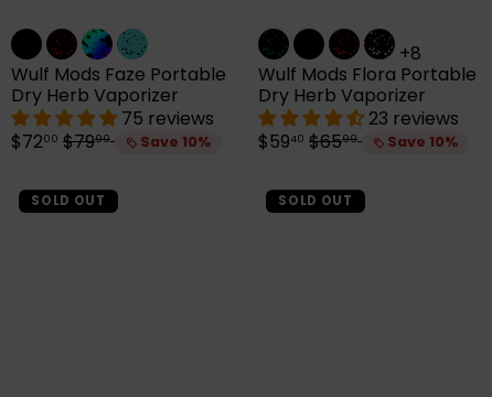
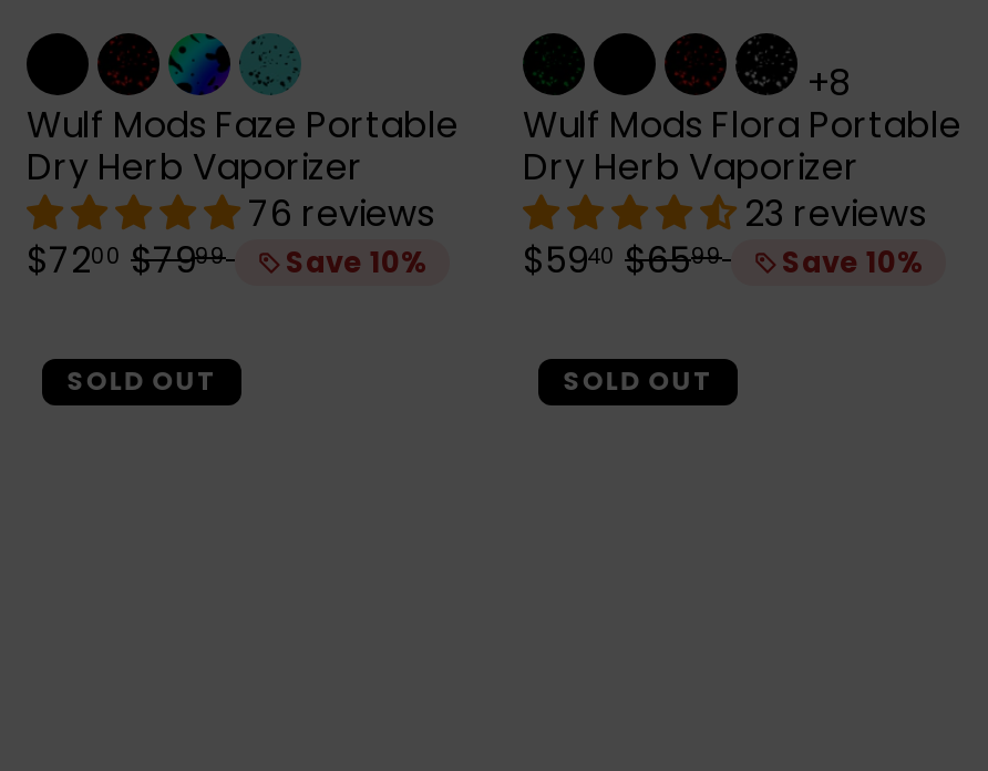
[121,106,214,131] 75 reviews -> [248,189,434,240] 76 reviews

